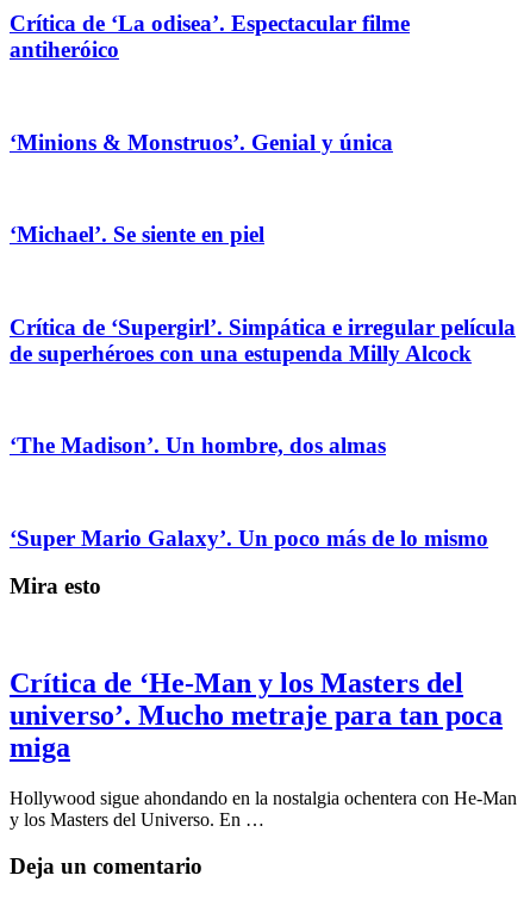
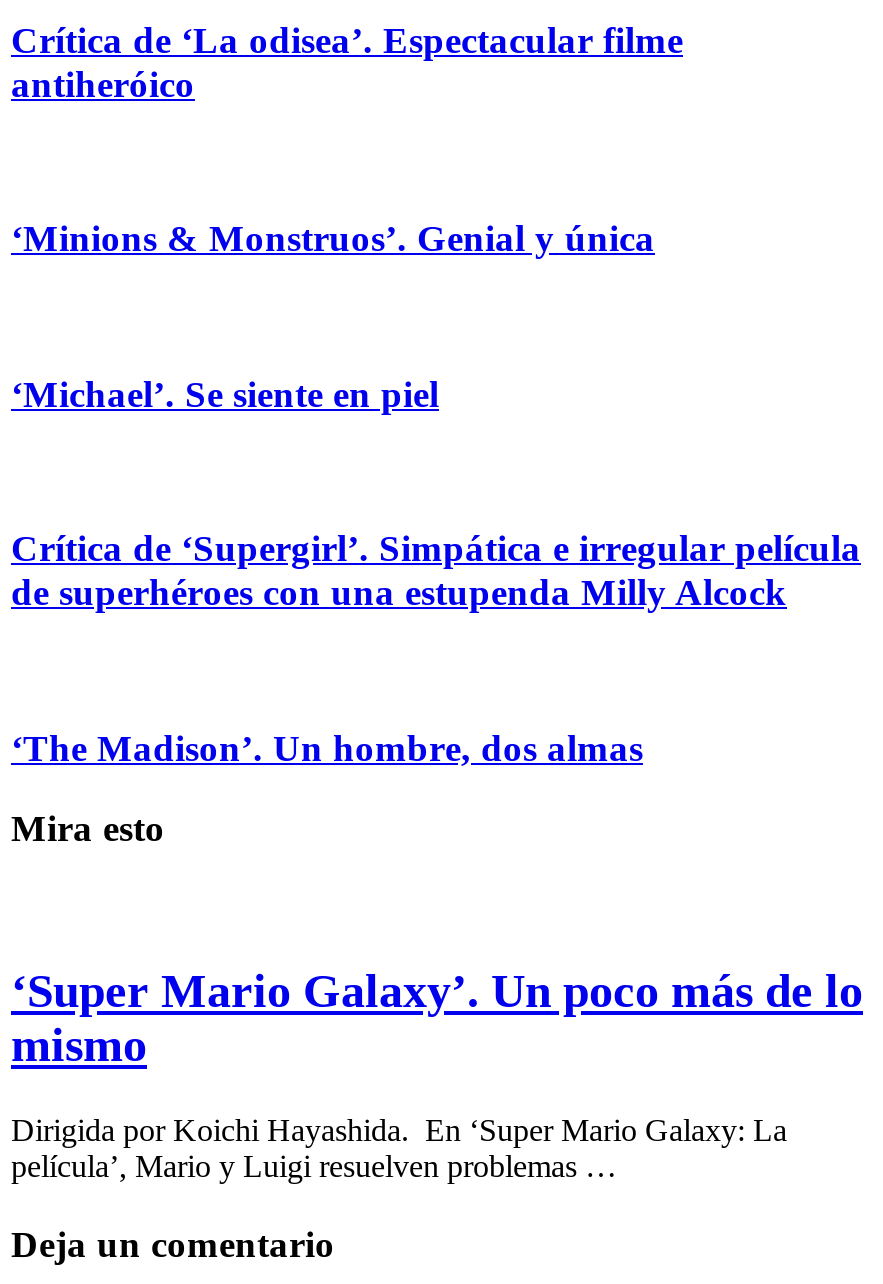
[10,525,488,550] ‘Super Mario Galaxy’. Un poco más de lo mismo -> none
[10,667,503,763] Crítica de ‘He-Man y los Masters del | universo’. Mucho metraje para tan poca | miga -> [11,965,863,1071] ‘Super Mario Galaxy’. Un poco más de lo | mismo
[10,788,517,829] Hollywood sigue ahondando en la nostalgia ochentera con He-Man | y los Masters del Universo. En … -> [11,1113,787,1183] Dirigida por Koichi Hayashida. En ‘Super Mario Galaxy: La | película’, Mario y Luigi resuelven problemas …

